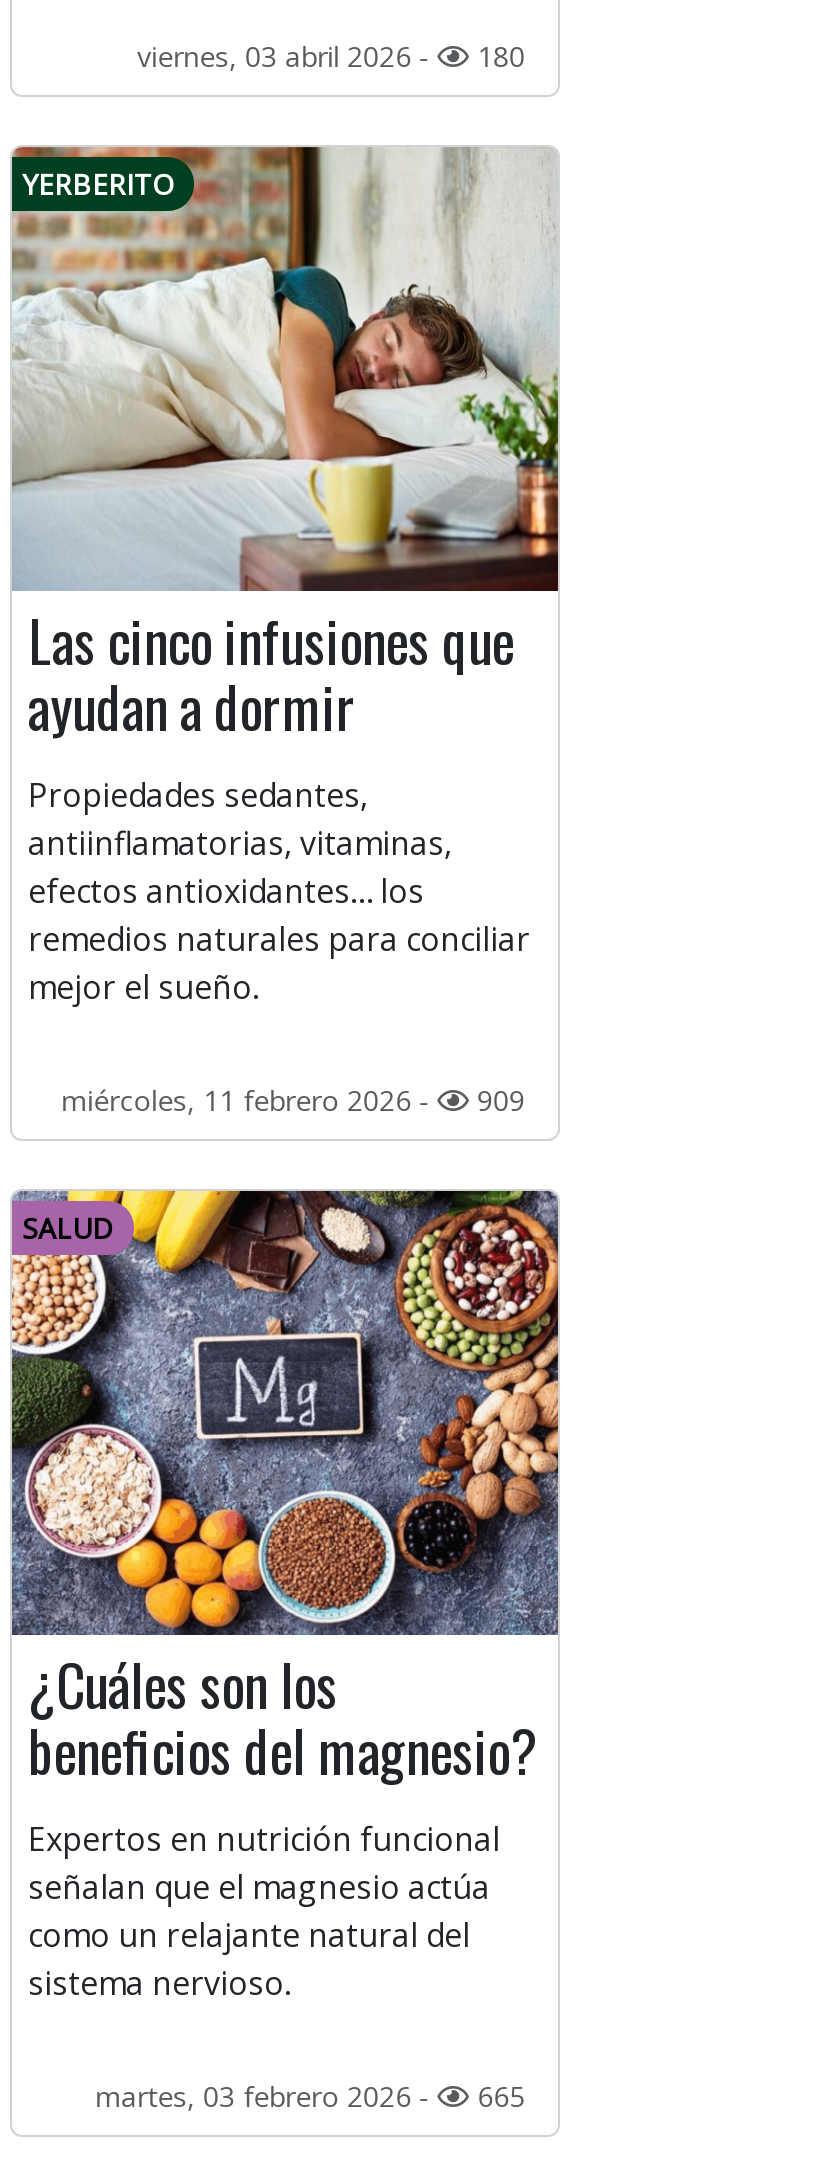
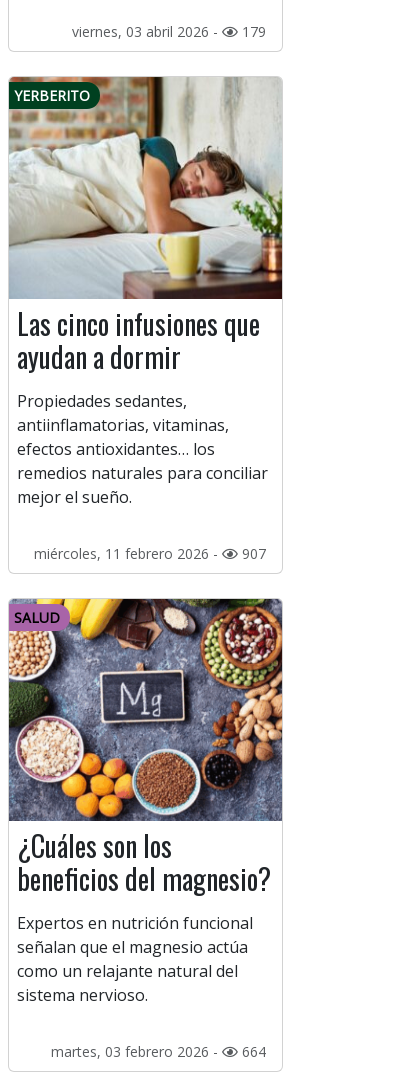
[137,37,525,75] viernes, 03 abril 2026 - 180 -> [72,22,266,41] viernes, 03 abril 2026 - 179
[61,1081,525,1119] miércoles, 11 febrero 2026 - 909 -> [34,544,266,563] miércoles, 11 febrero 2026 - 907
[95,2077,525,2115] martes, 03 febrero 2026 - 665 -> [51,1042,266,1061] martes, 03 febrero 2026 - 664

